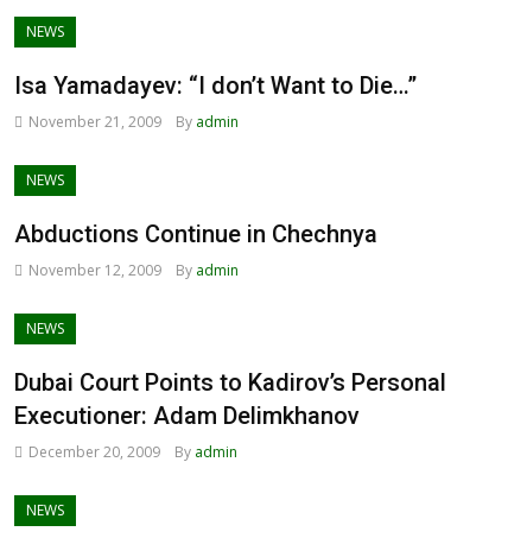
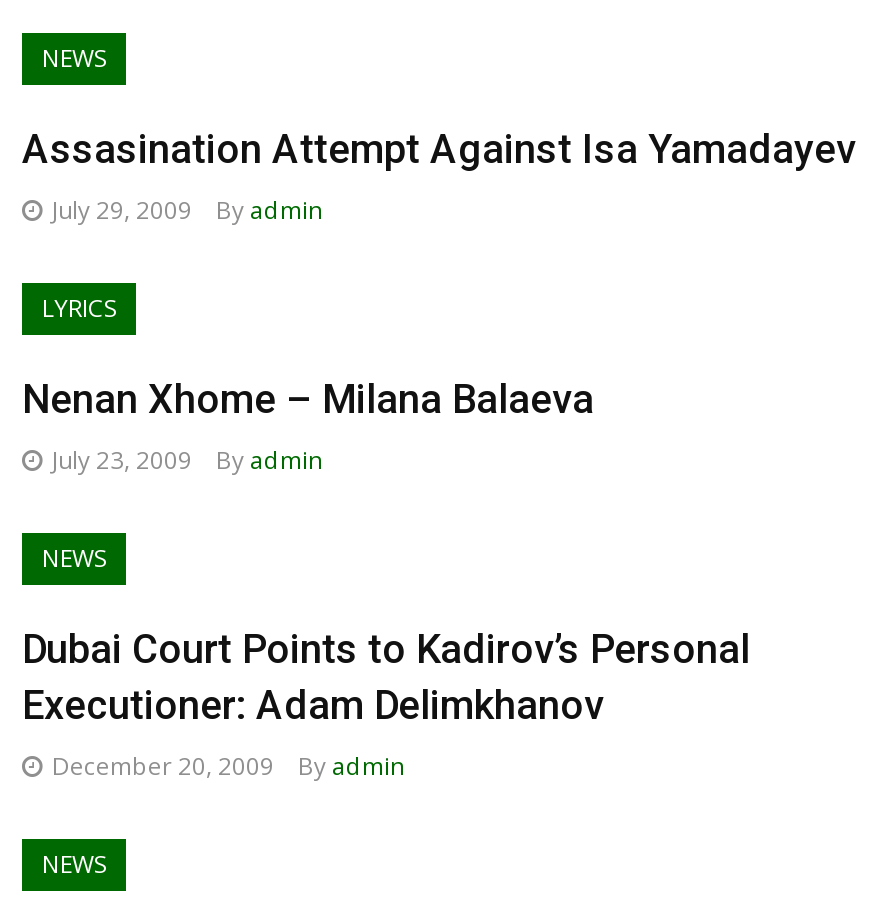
[14,71,417,132] Isa Yamadayev: “I don’t Want to Die…” | November 21, 2009 -> [22,125,856,227] Assasination Attempt Against Isa Yamadayev | July 29, 2009
[26,170,64,190] NEWS -> [42,291,116,325] LYRICS
[14,220,377,280] Abductions Continue in Chechnya | November 12, 2009 -> [22,375,594,477] Nenan Xhome – Milana Balaeva | July 23, 2009

